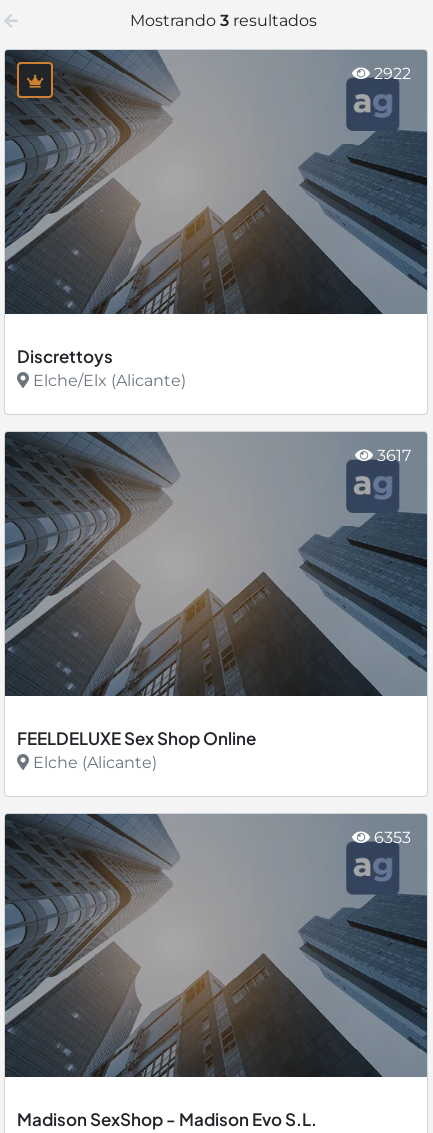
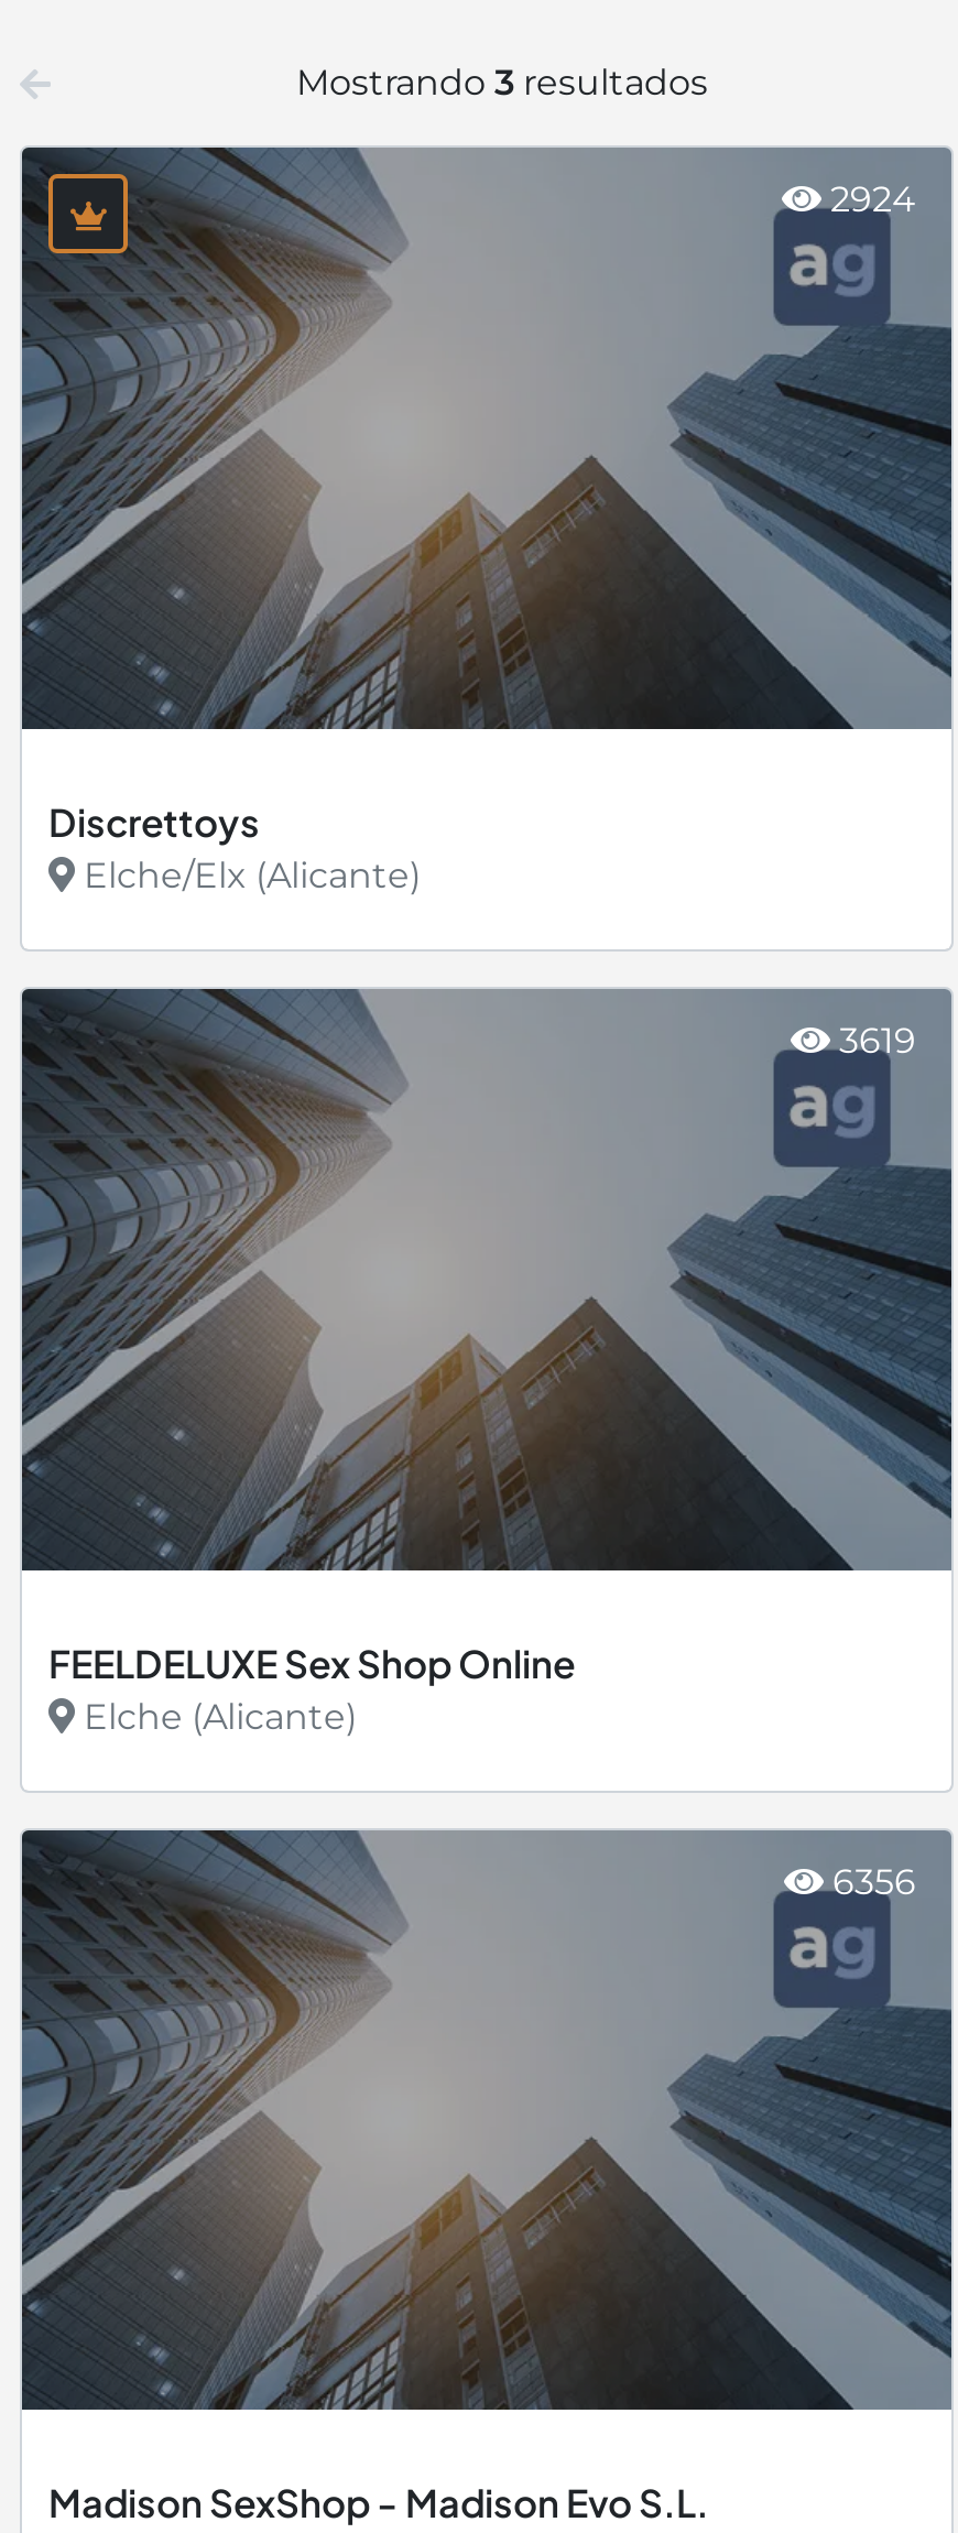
[370,64,411,83] 2922 -> [821,178,916,220] 2924
[373,446,411,465] 3617 -> [830,1019,916,1061] 3619
[370,827,411,846] 6353 -> [824,1860,916,1902] 6356

